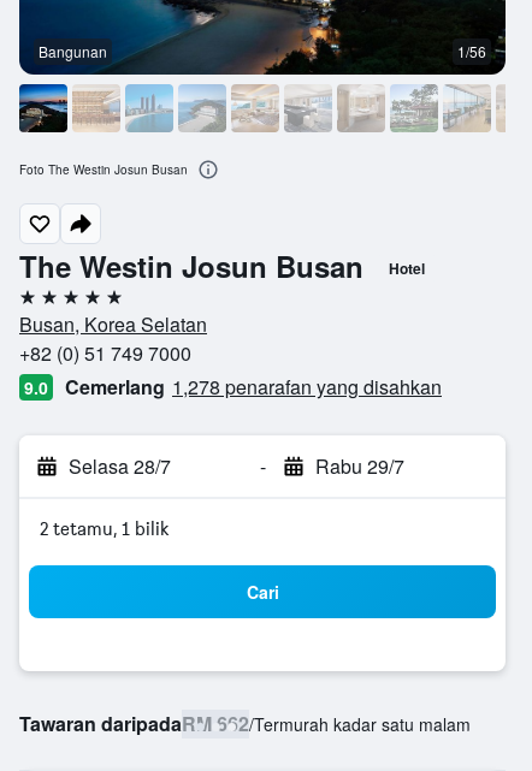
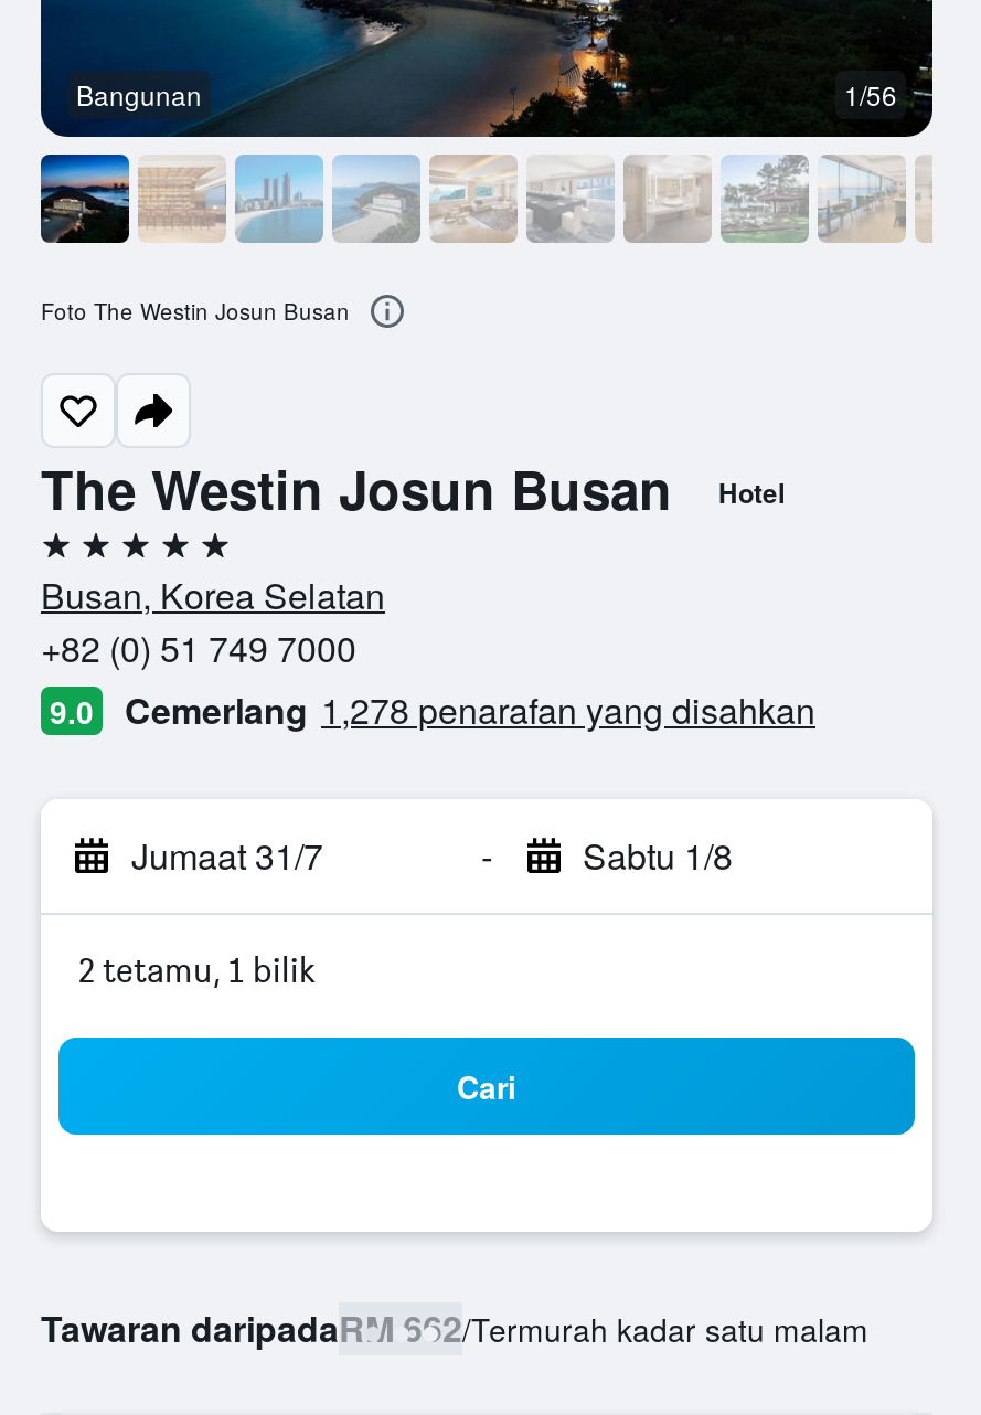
[69,452,171,480] Selasa 28/7 -> [131,830,323,881] Jumaat 31/7
[315,452,404,480] Rabu 29/7 -> [583,830,733,881] Sabtu 1/8

